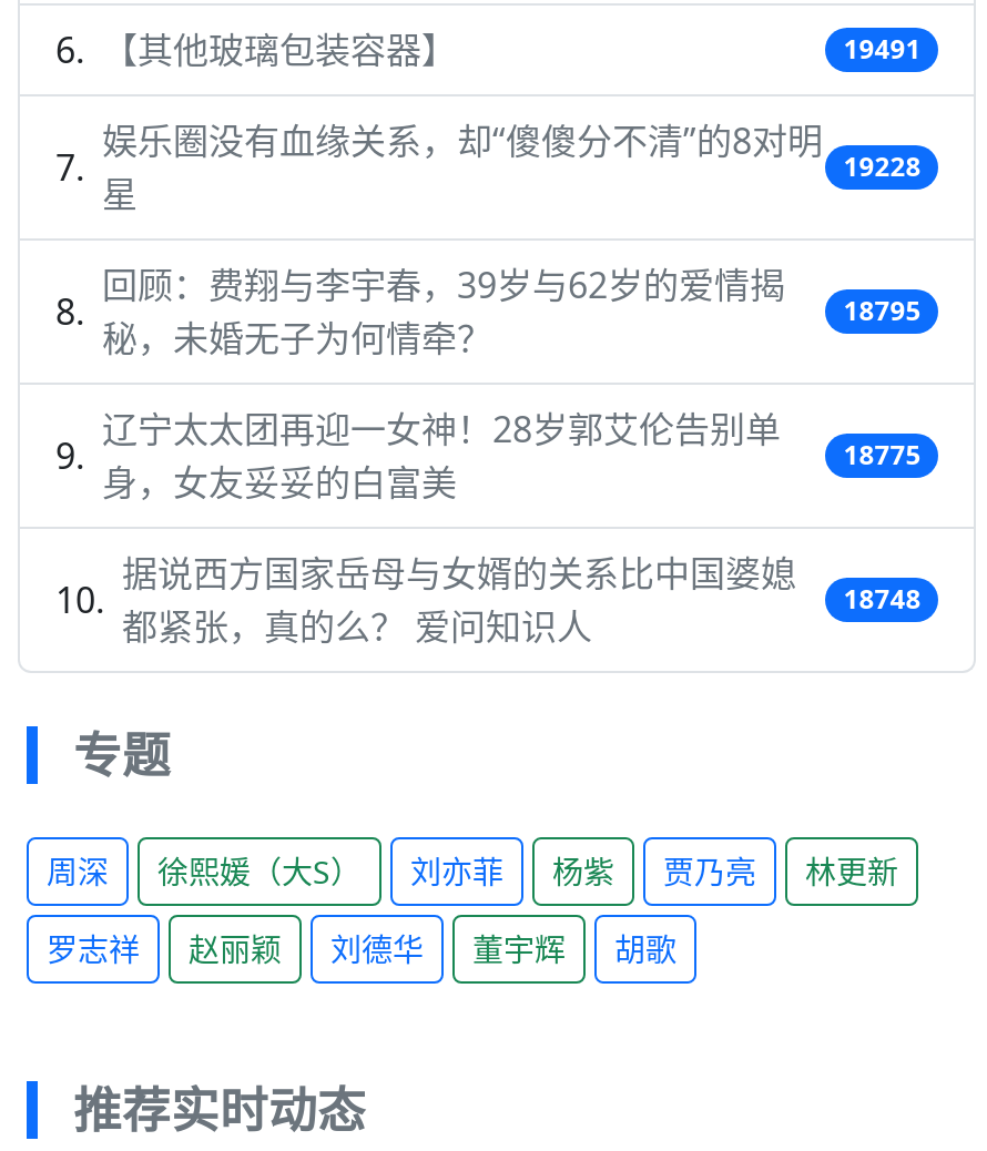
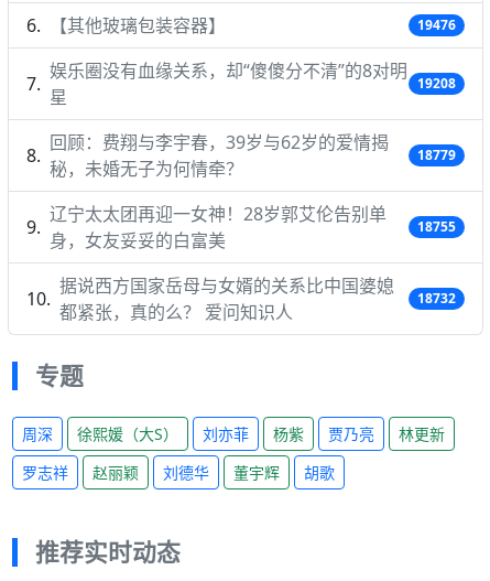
[843,30,921,68] 19491 -> [418,15,456,34] 19476
[843,147,921,185] 19228 -> [418,74,456,93] 19208
[843,292,921,329] 18795 -> [418,146,456,164] 18779
[843,436,921,473] 18775 -> [418,217,456,236] 18755
[843,580,921,618] 18748 -> [418,289,456,308] 18732

